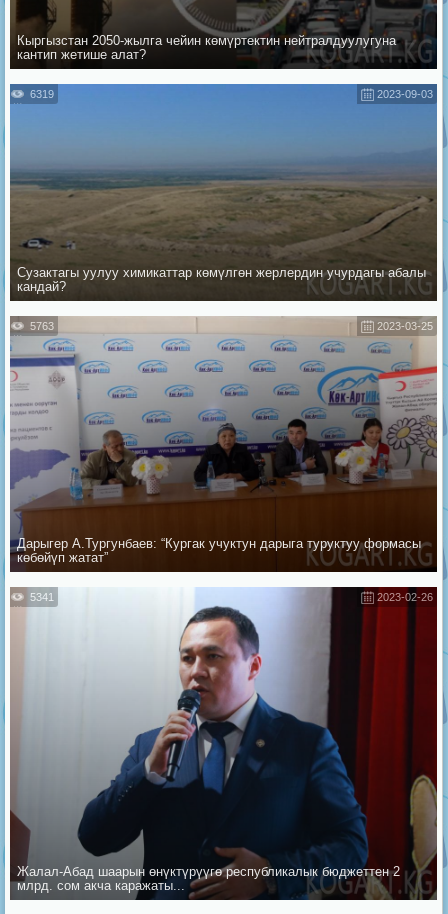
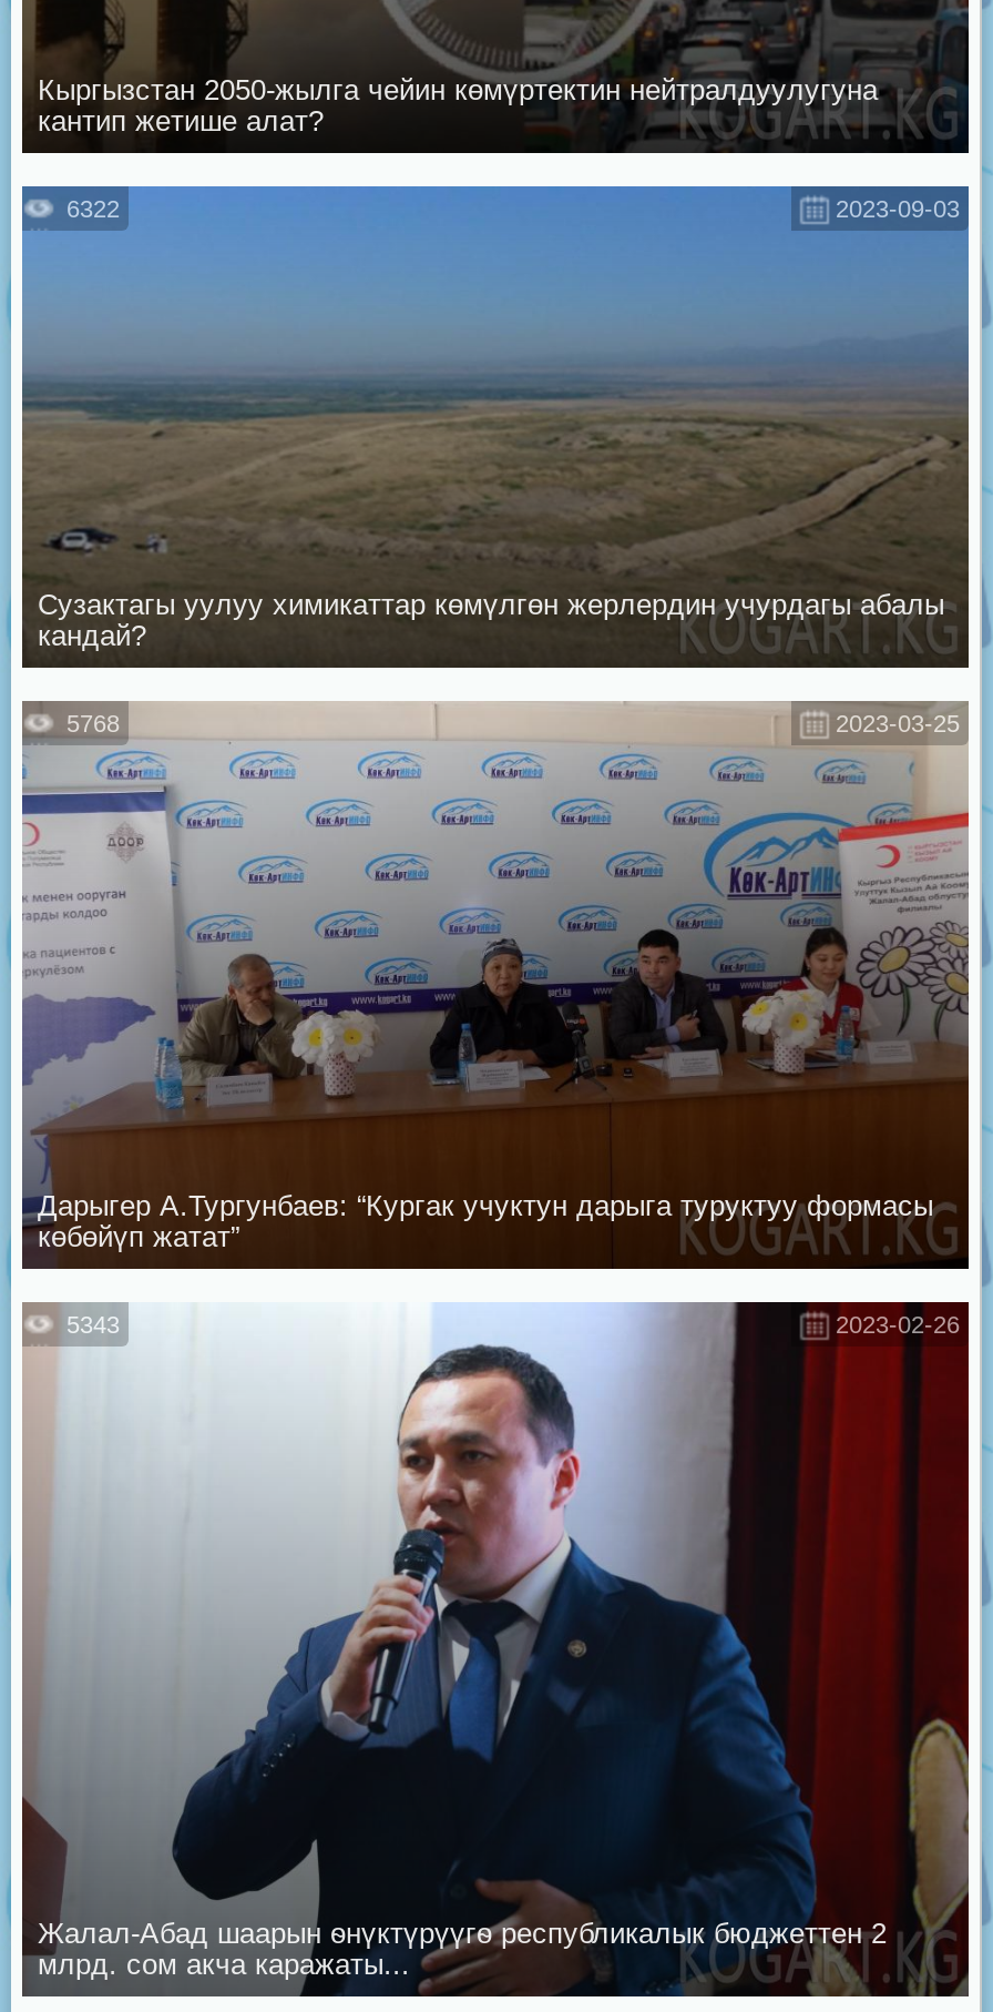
[30,88,54,100] 6319 -> [66,195,120,222] 6322
[30,320,54,332] 5763 -> [66,710,120,737] 5768
[30,590,54,602] 5341 -> [66,1310,120,1337] 5343

